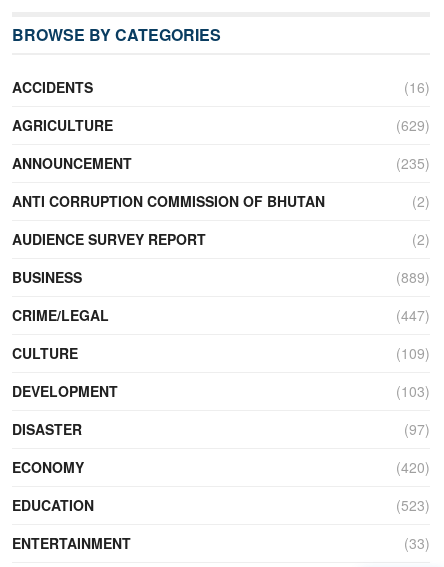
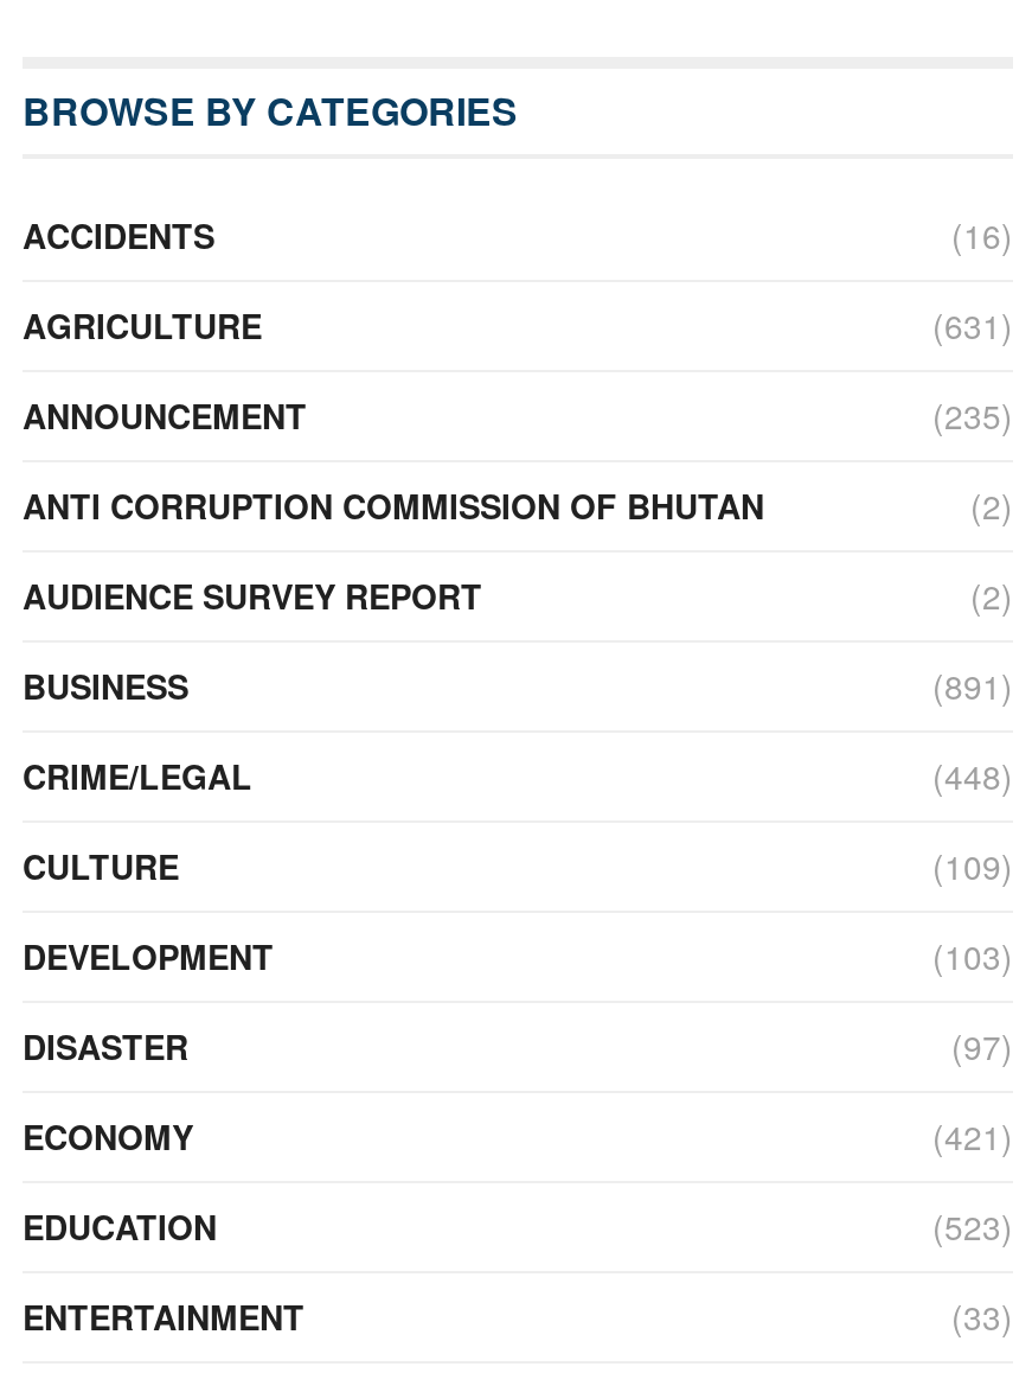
[396,115,430,135] (629) -> [932,302,1013,349] (631)
[396,267,430,287] (889) -> [932,662,1013,710] (891)
[396,305,430,325] (447) -> [932,752,1013,800] (448)
[396,457,430,477] (420) -> [932,1113,1013,1160] (421)

